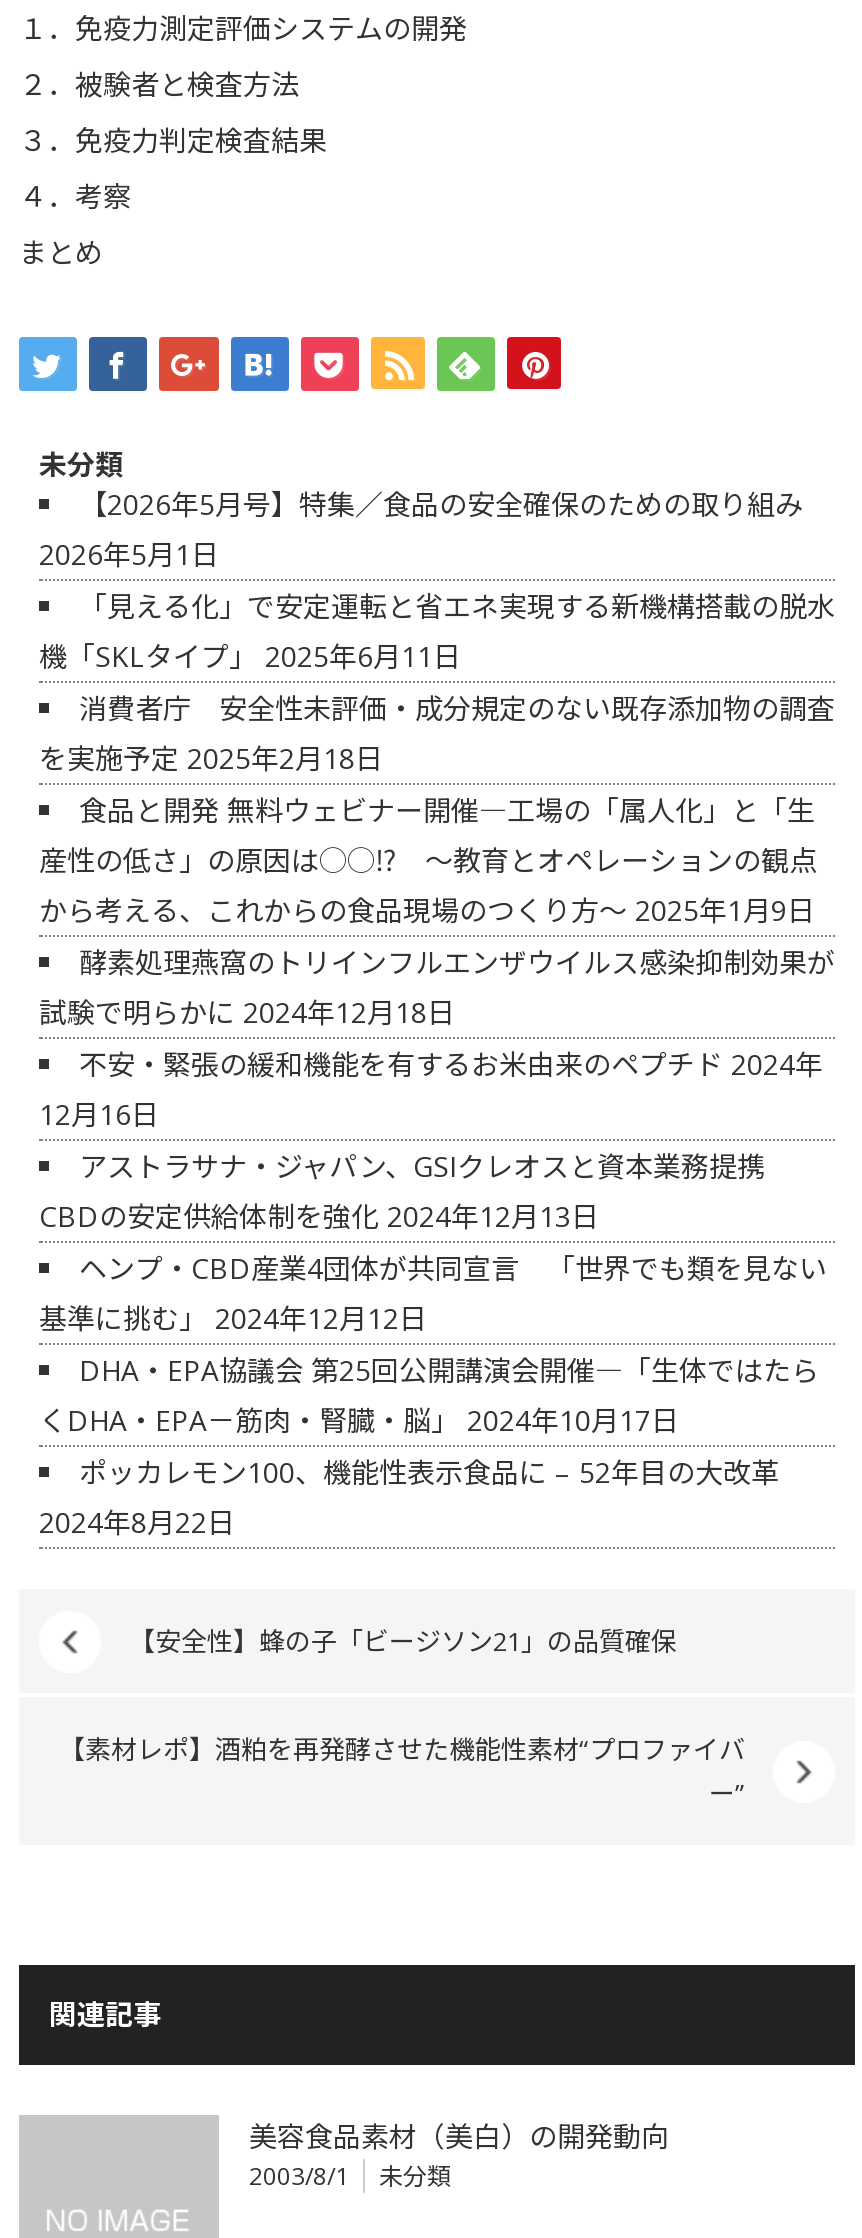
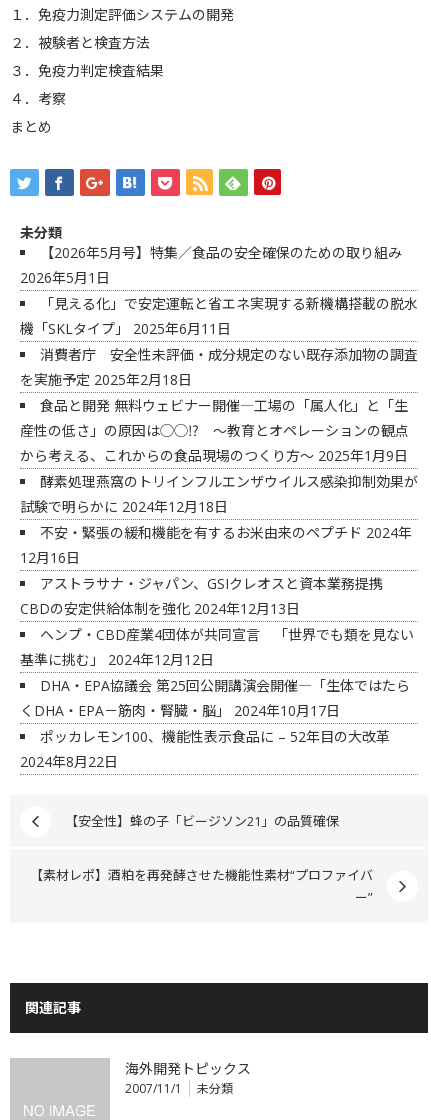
[249,2117,669,2193] 美容食品素材（美白）の開発動向 | 2003/8/1 -> [125,1059,251,1097] 海外開発トピックス | 2007/11/1

